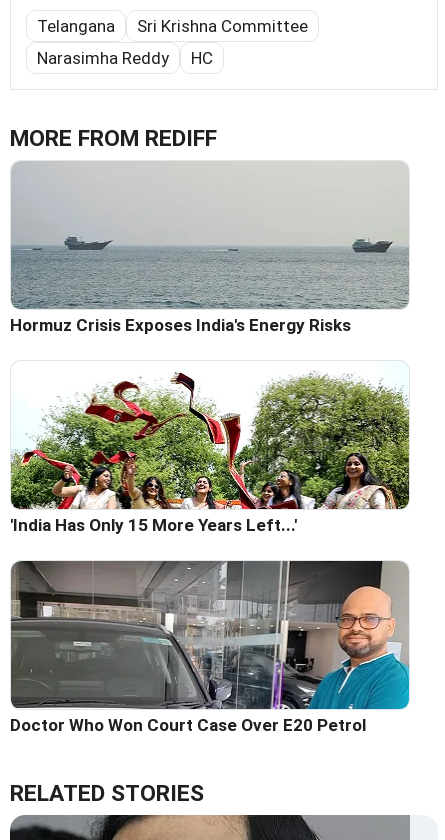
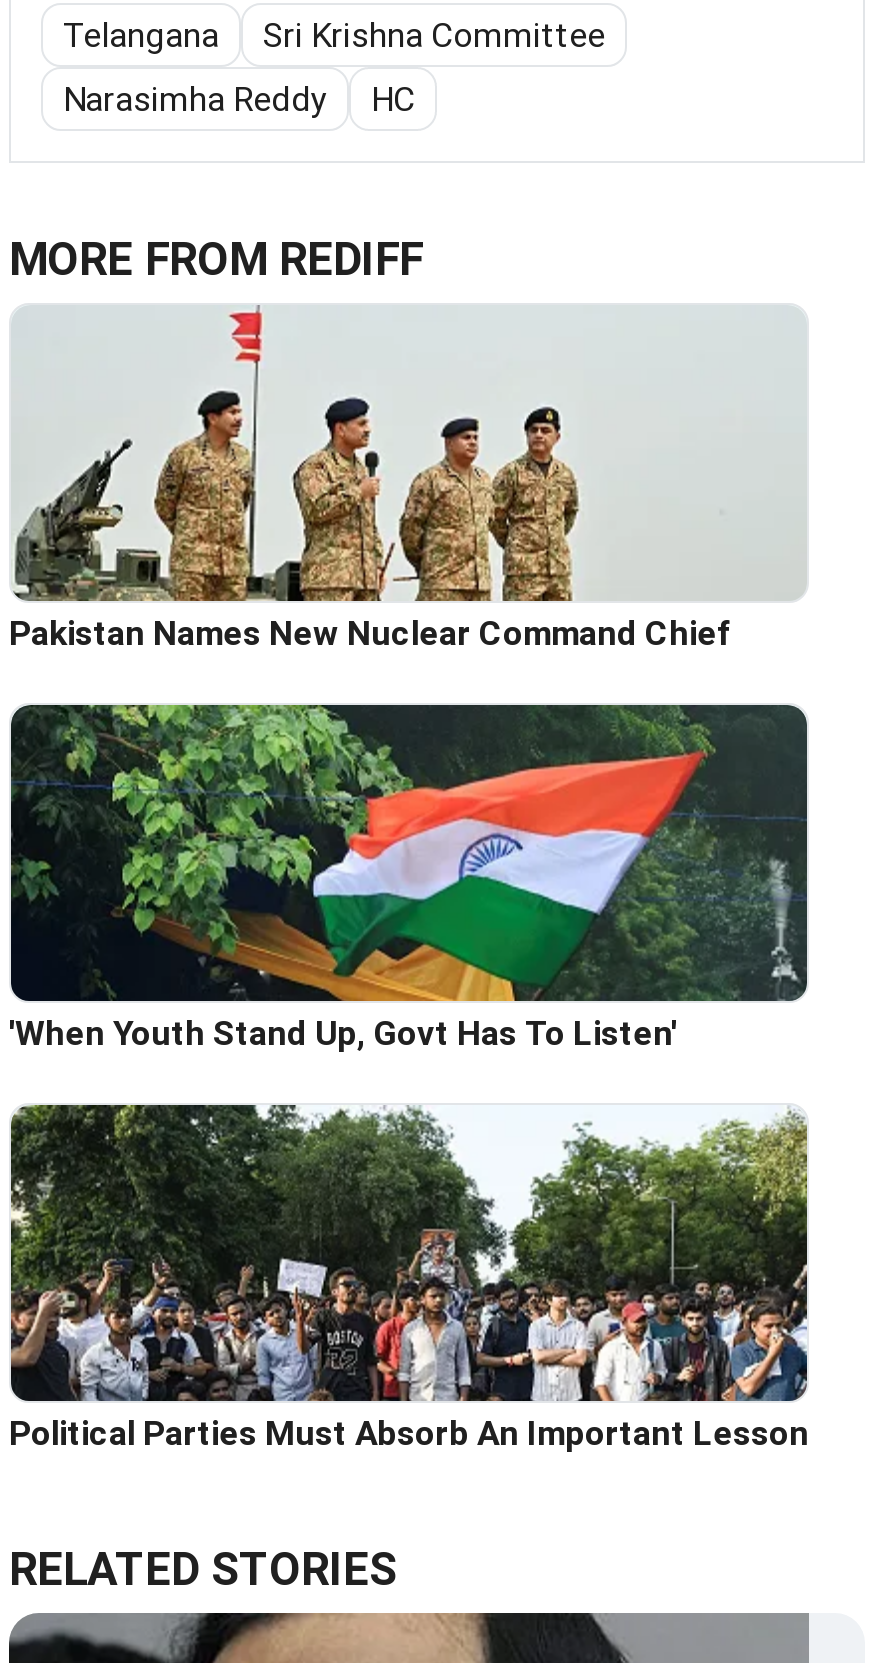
[10,165,409,335] [image] | Hormuz Crisis Exposes India's Energy Risks -> [9,309,805,653] [image] | Pakistan Names New Nuclear Command Chief
[10,361,410,535] [image] | 'India Has Only 15 More Years Left...' -> [9,703,809,1053] [image] | 'When Youth Stand Up, Govt Has To Listen'
[10,560,410,735] [image] | Doctor Who Won Court Case Over E20 Petrol -> [9,1103,809,1453] [image] | Political Parties Must Absorb An Important Lesson

